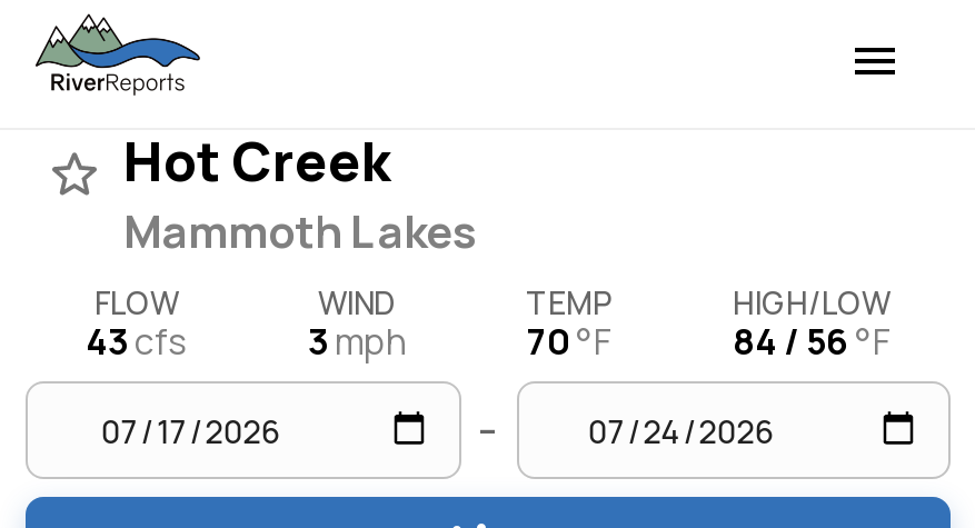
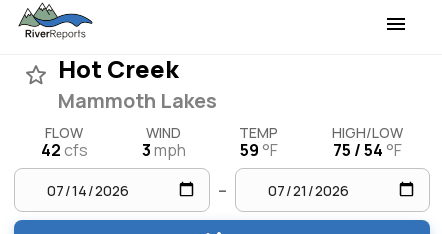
[86,317,188,366] 43 cfs -> [41,139,88,161] 42 cfs
[527,317,611,366] 70 °F -> [240,139,278,161] 59 °F
[733,317,891,366] 84 / 56 °F -> [333,139,402,161] 75 / 54 °F

